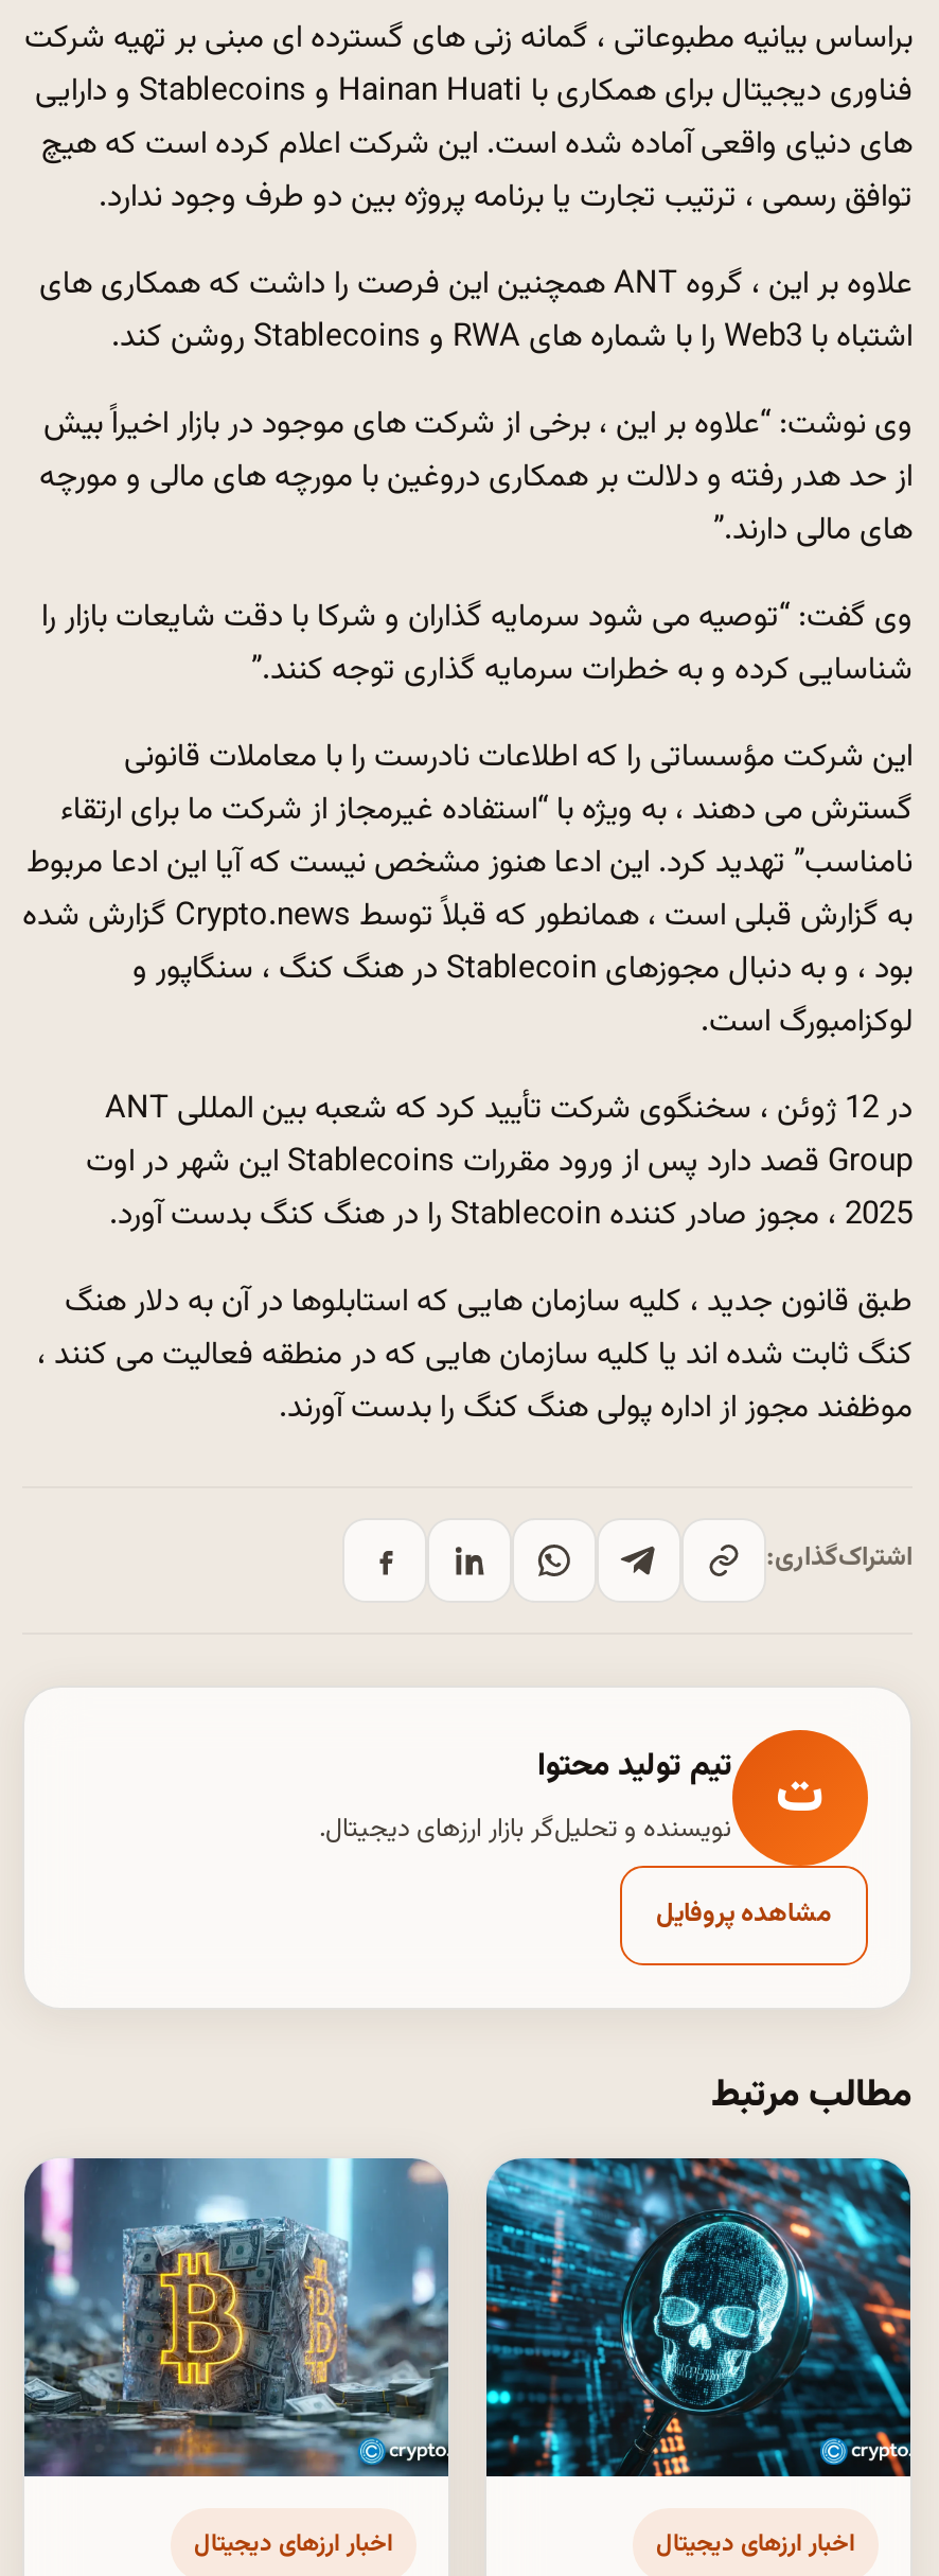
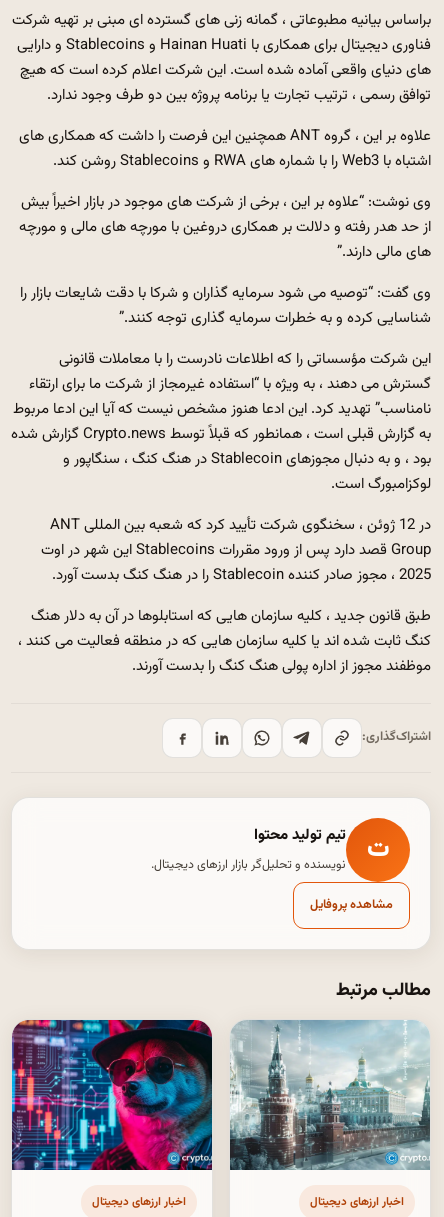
[22,2156,450,2478] [image] -> [11,1019,213,1171] [image]
[484,2156,913,2478] [image] -> [230,1020,430,1171] [image]

